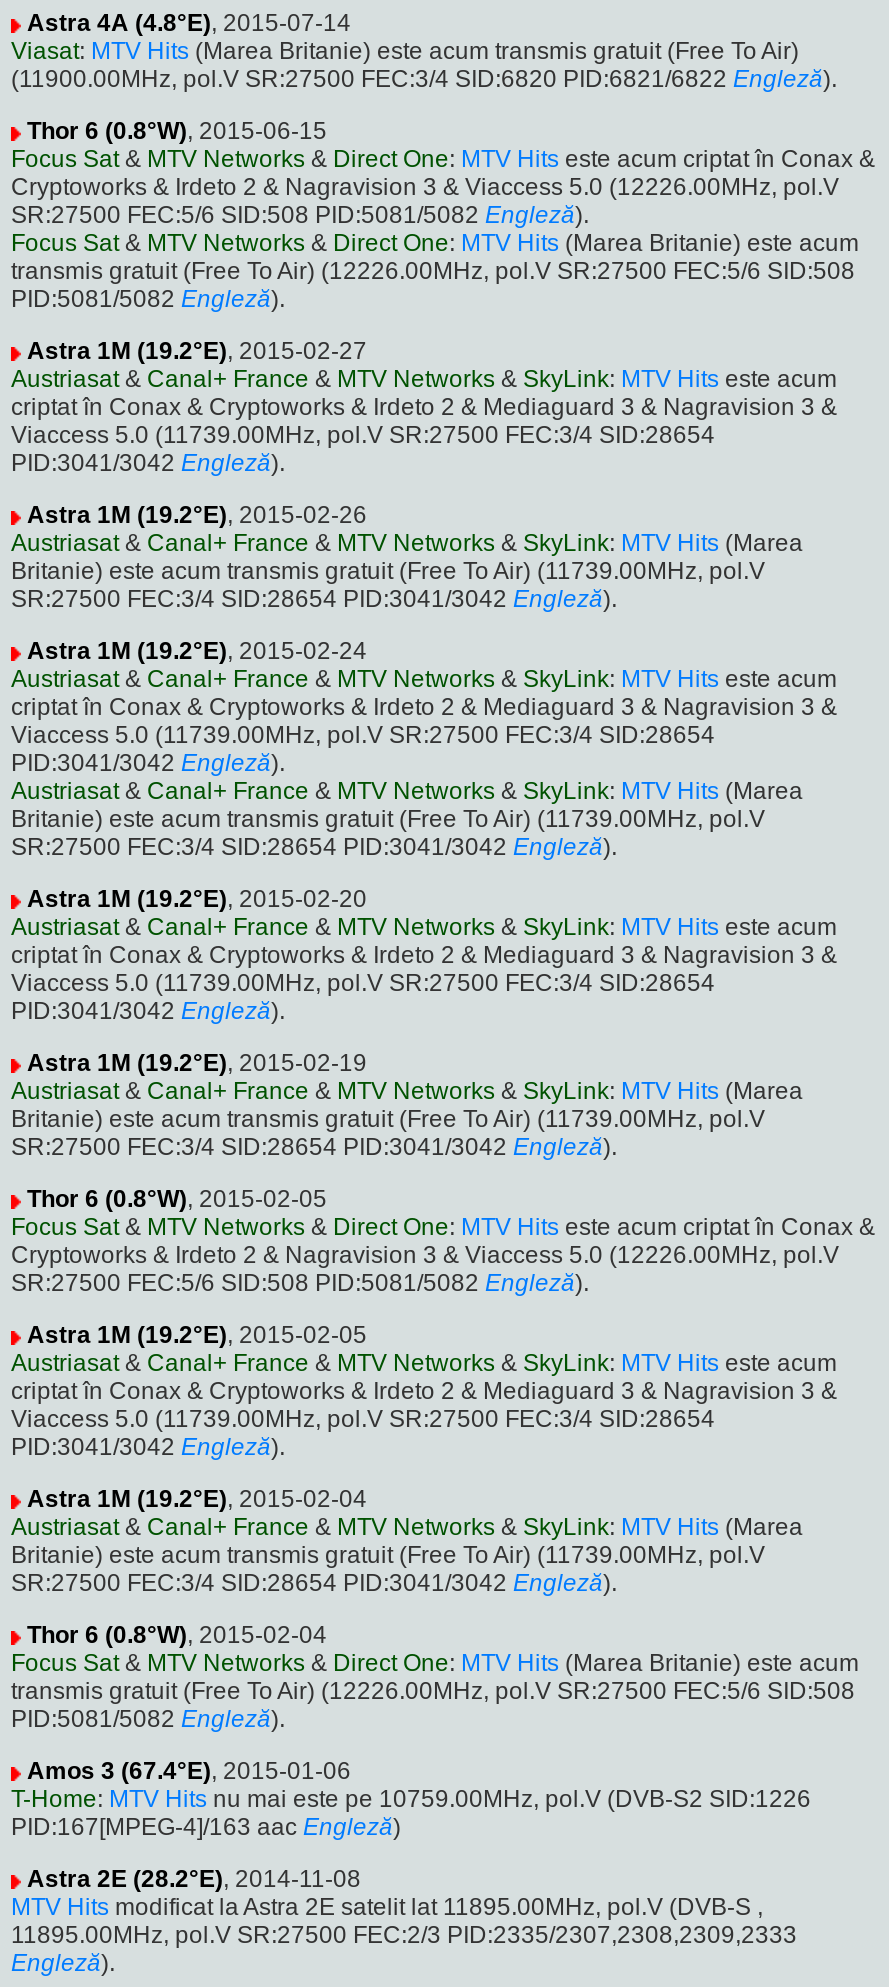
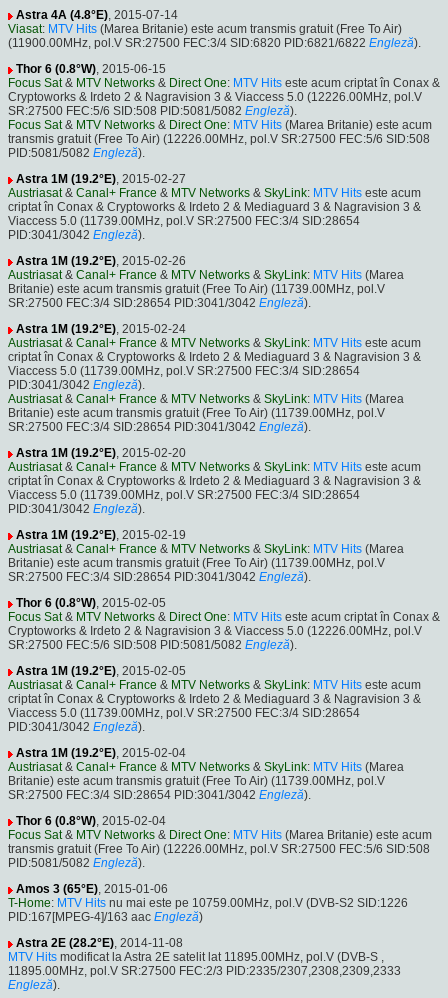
[27,1758,351,1786] Amos 3 (67.4°E), 2015-01-06 -> [16,882,168,896] Amos 3 (65°E), 2015-01-06

